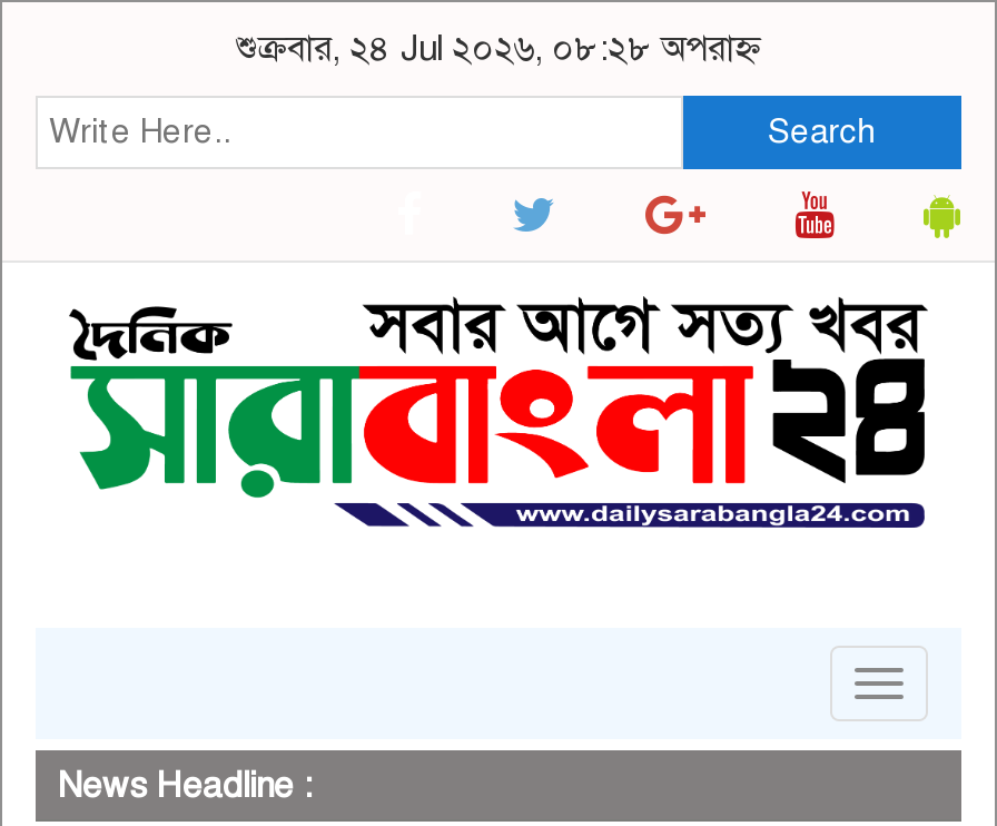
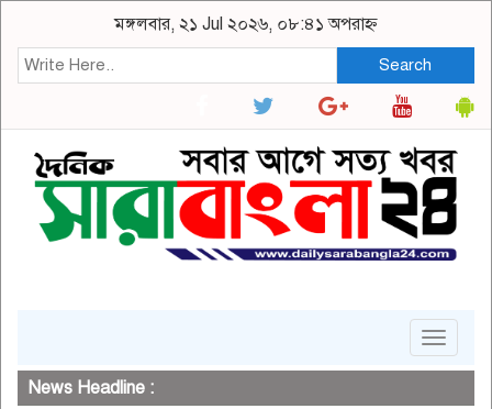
[236,27,761,71] শুক্রবার, ২৪ Jul ২০২৬, ০৮:২৮ অপরাহ্ন -> [114,13,378,35] মঙ্গলবার, ২১ Jul ২০২৬, ০৮:৪১ অপরাহ্ন

